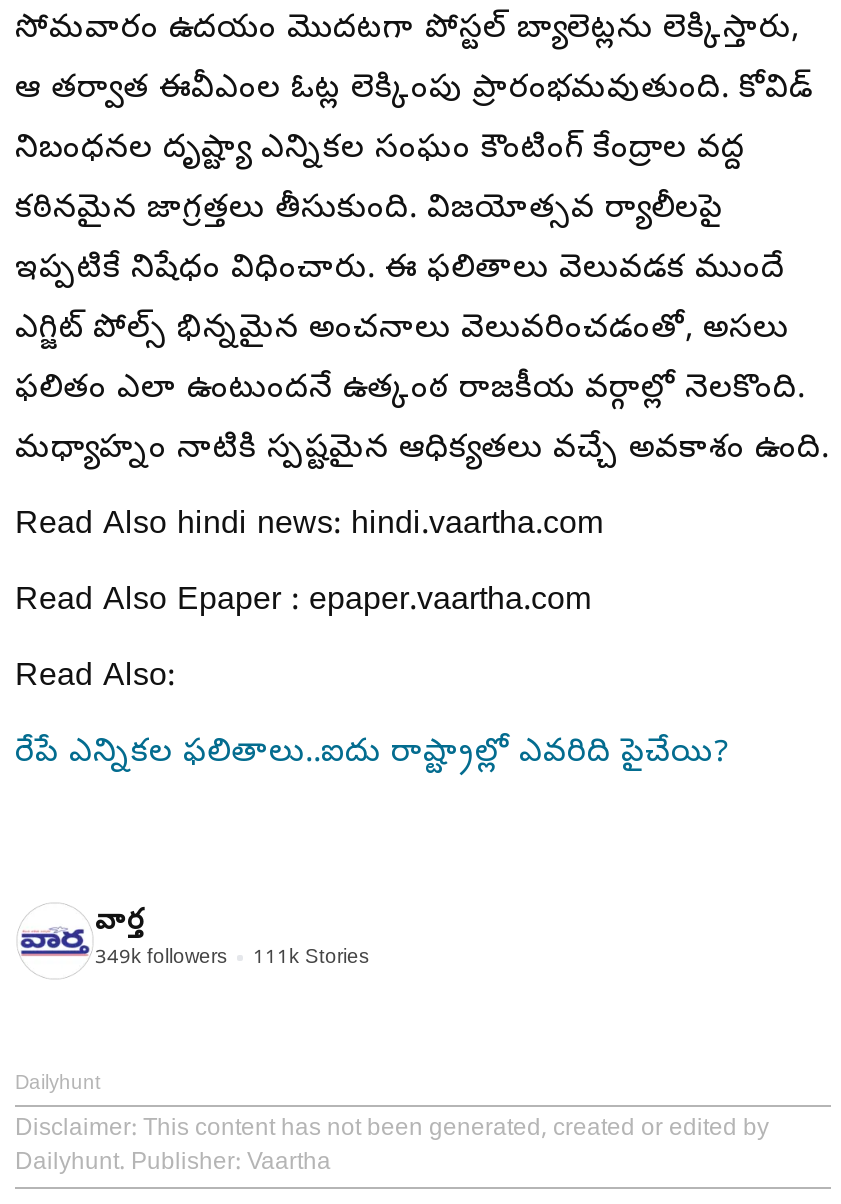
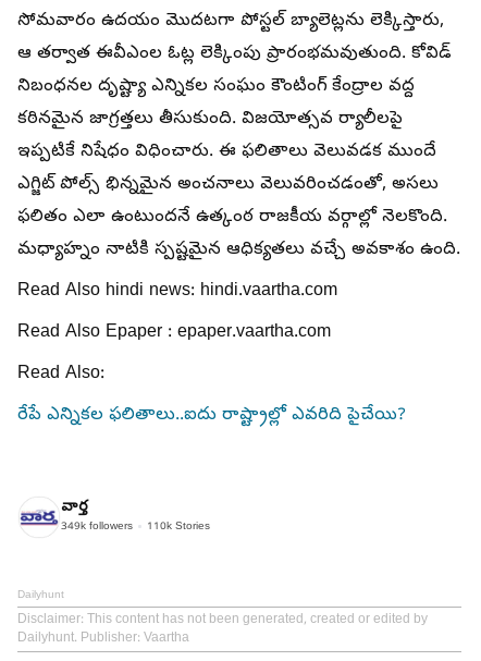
[95,945,369,973] 349k followers 111k Stories -> [61,519,210,535] 349k followers 110k Stories

